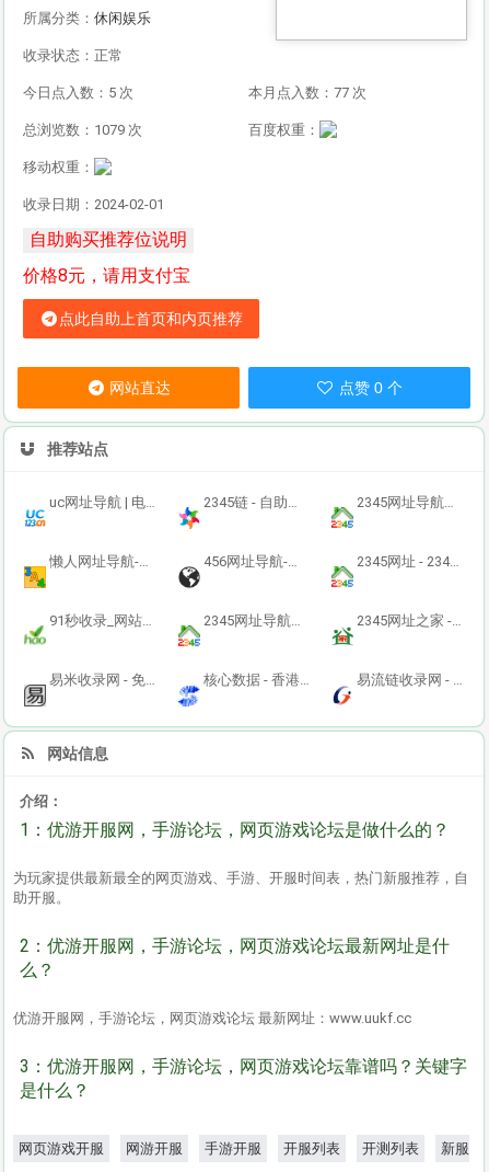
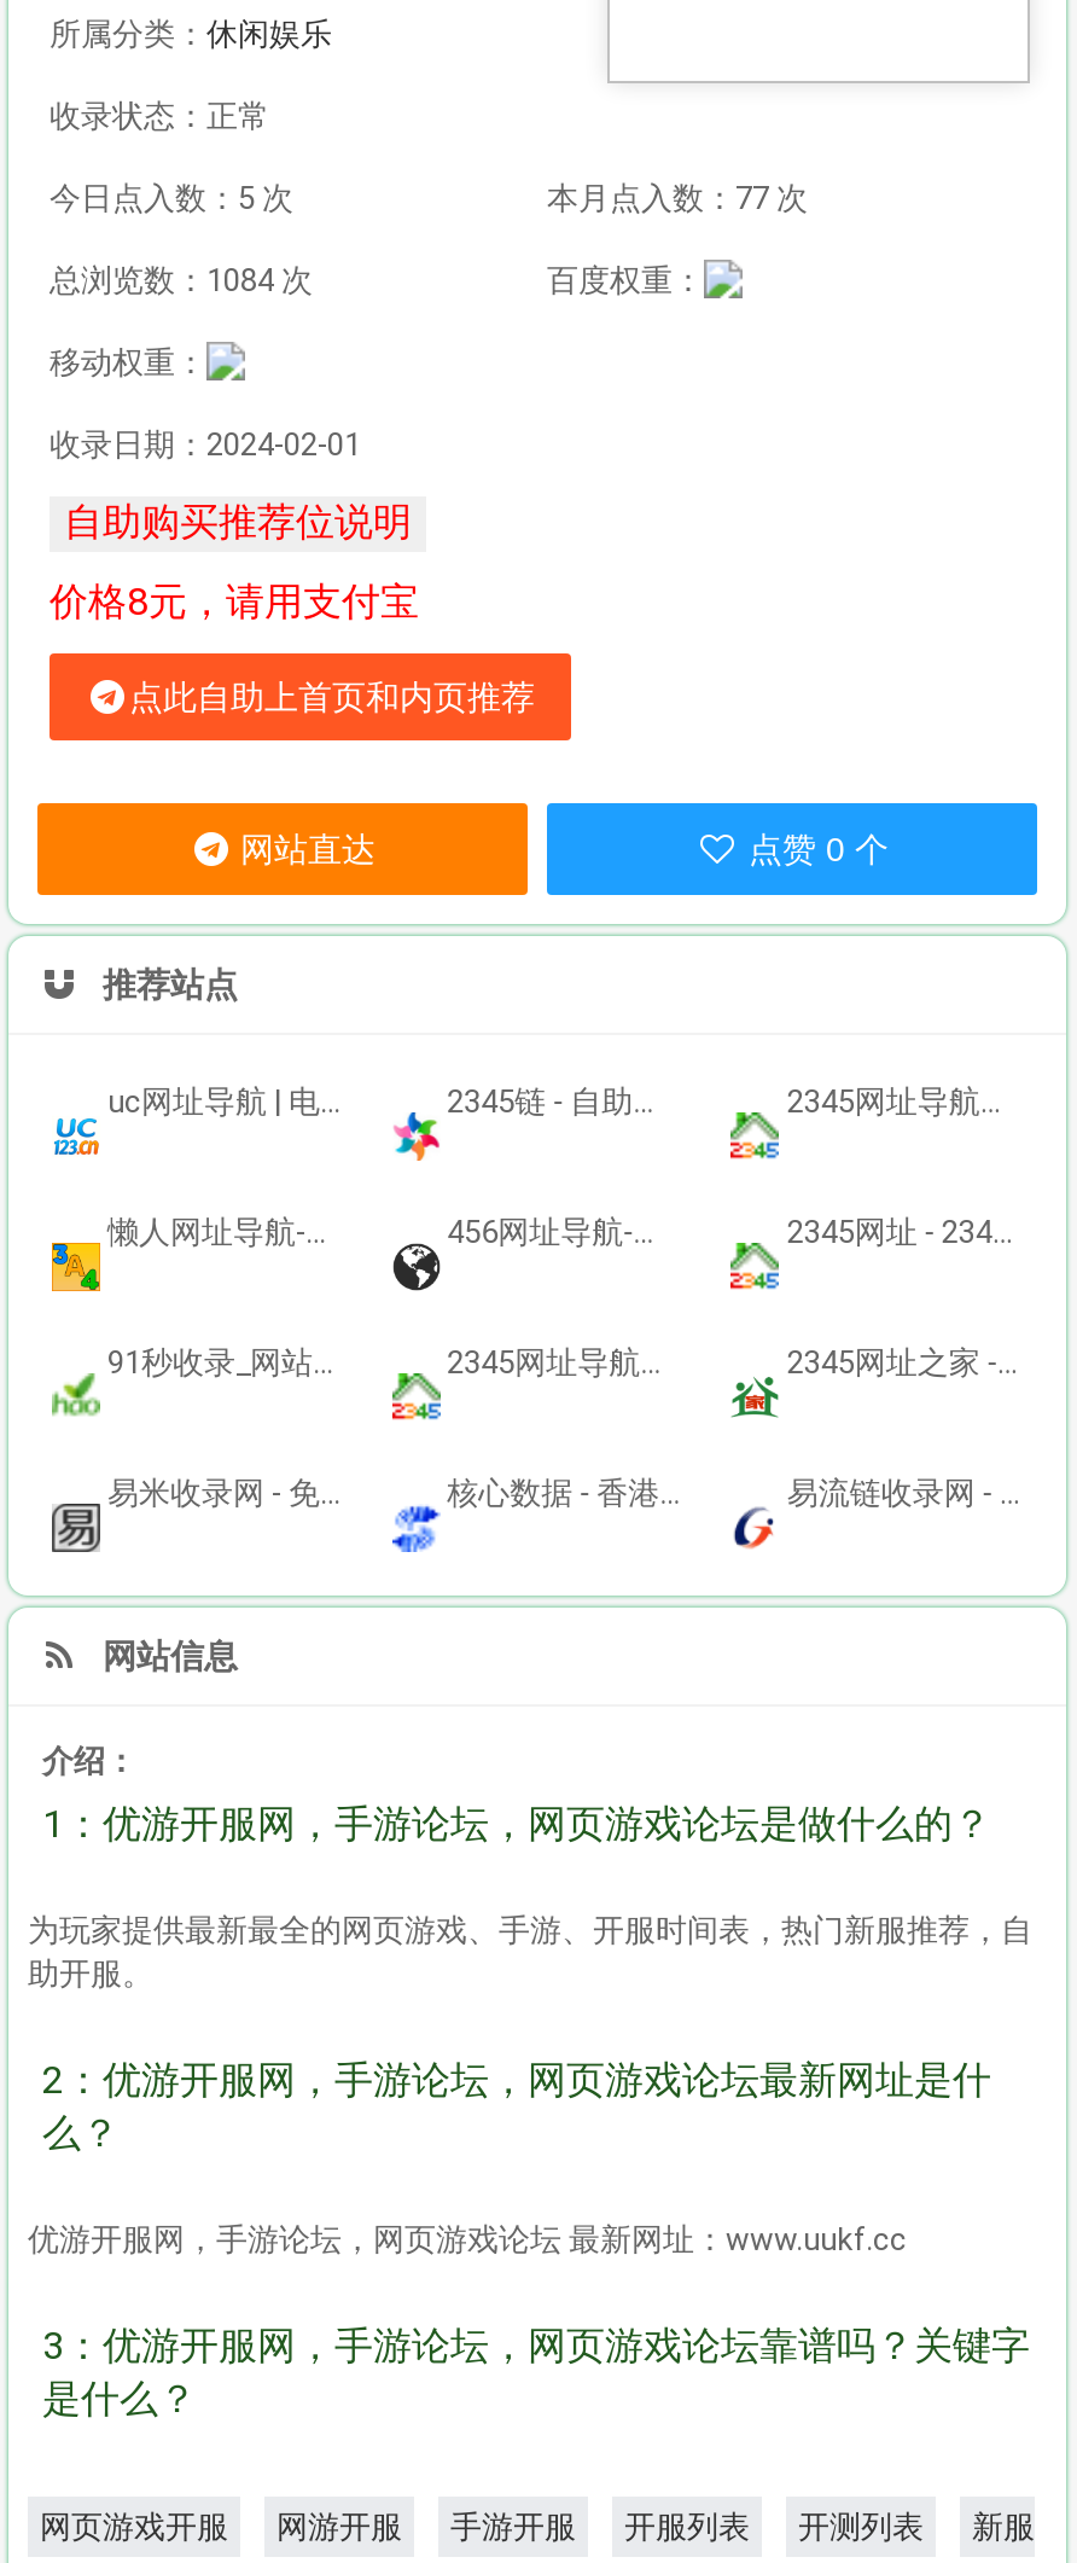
[23,122,142,138] 总浏览数：1079 次 -> [50,262,313,298] 总浏览数：1084 次

